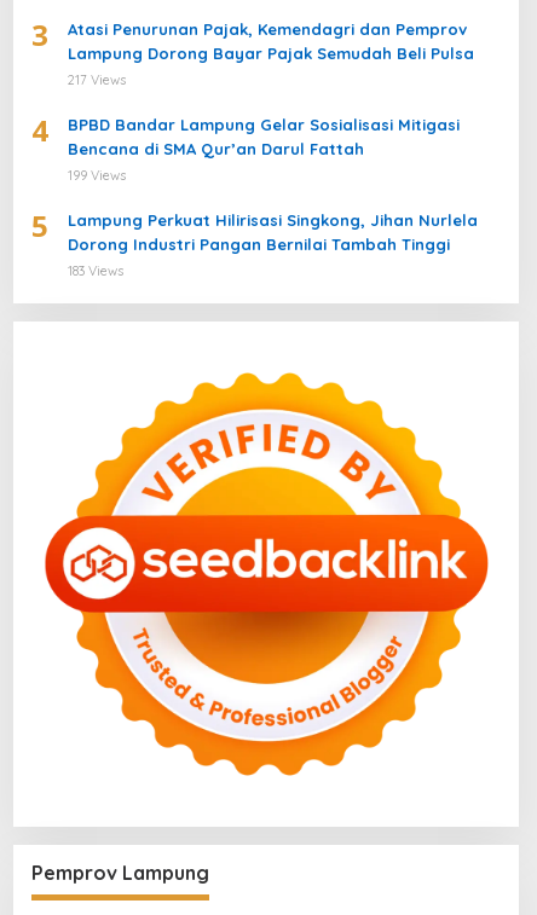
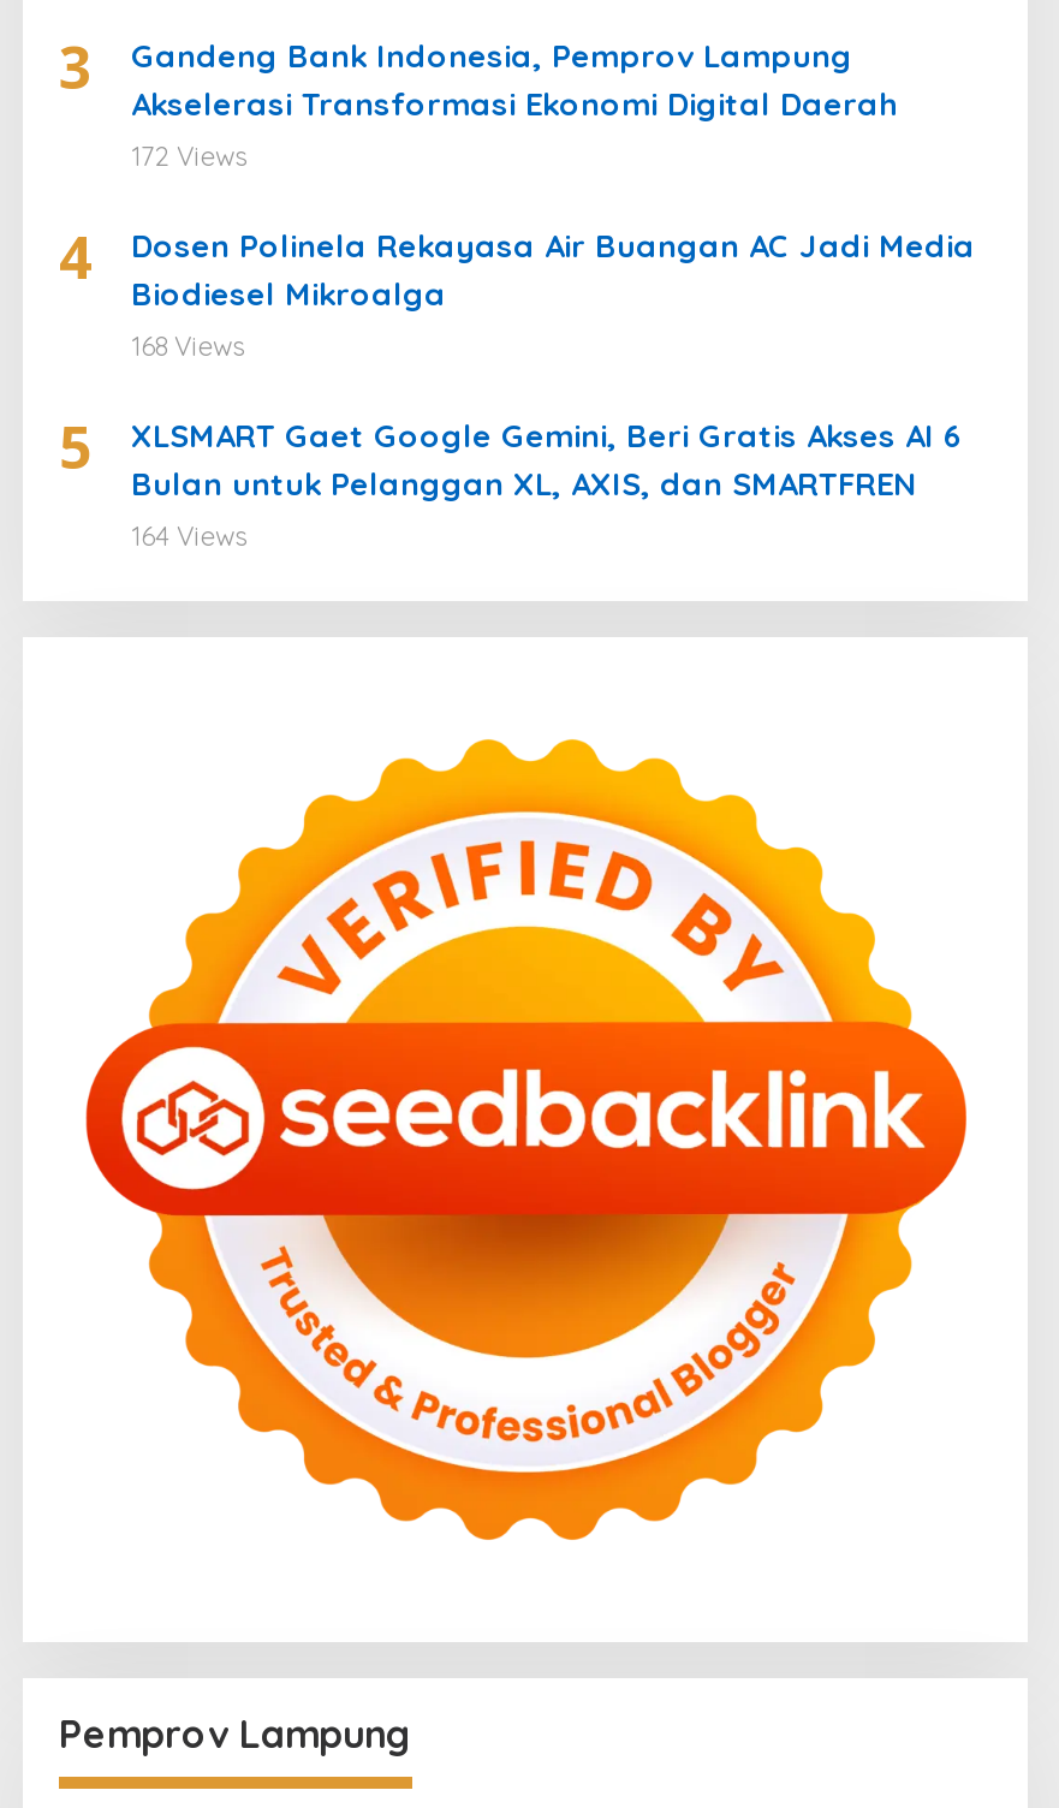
[68,20,474,88] Atasi Penurunan Pajak, Kemendagri dan Pemprov | Lampung Dorong Bayar Pajak Semudah Beli Pulsa | 217 Views -> [131,37,898,174] Gandeng Bank Indonesia, Pemprov Lampung | Akselerasi Transformasi Ekonomi Digital Daerah | 172 Views
[68,115,460,184] BPBD Bandar Lampung Gelar Sosialisasi Mitigasi | Bencana di SMA Qur’an Darul Fattah | 199 Views -> [131,226,975,364] Dosen Polinela Rekayasa Air Buangan AC Jadi Media | Biodiesel Mikroalga | 168 Views
[68,211,478,279] Lampung Perkuat Hilirisasi Singkong, Jihan Nurlela | Dorong Industri Pangan Bernilai Tambah Tinggi | 183 Views -> [131,416,963,553] XLSMART Gaet Google Gemini, Beri Gratis Akses AI 6 | Bulan untuk Pelanggan XL, AXIS, dan SMARTFREN | 164 Views

